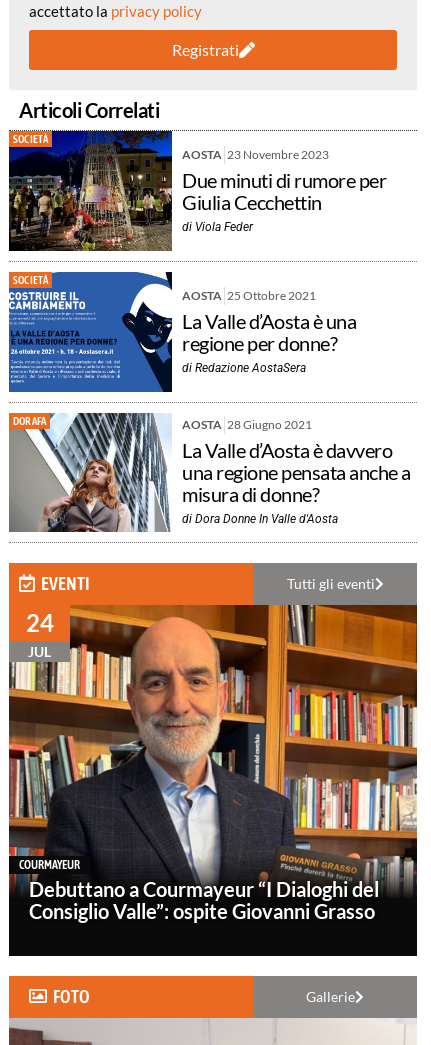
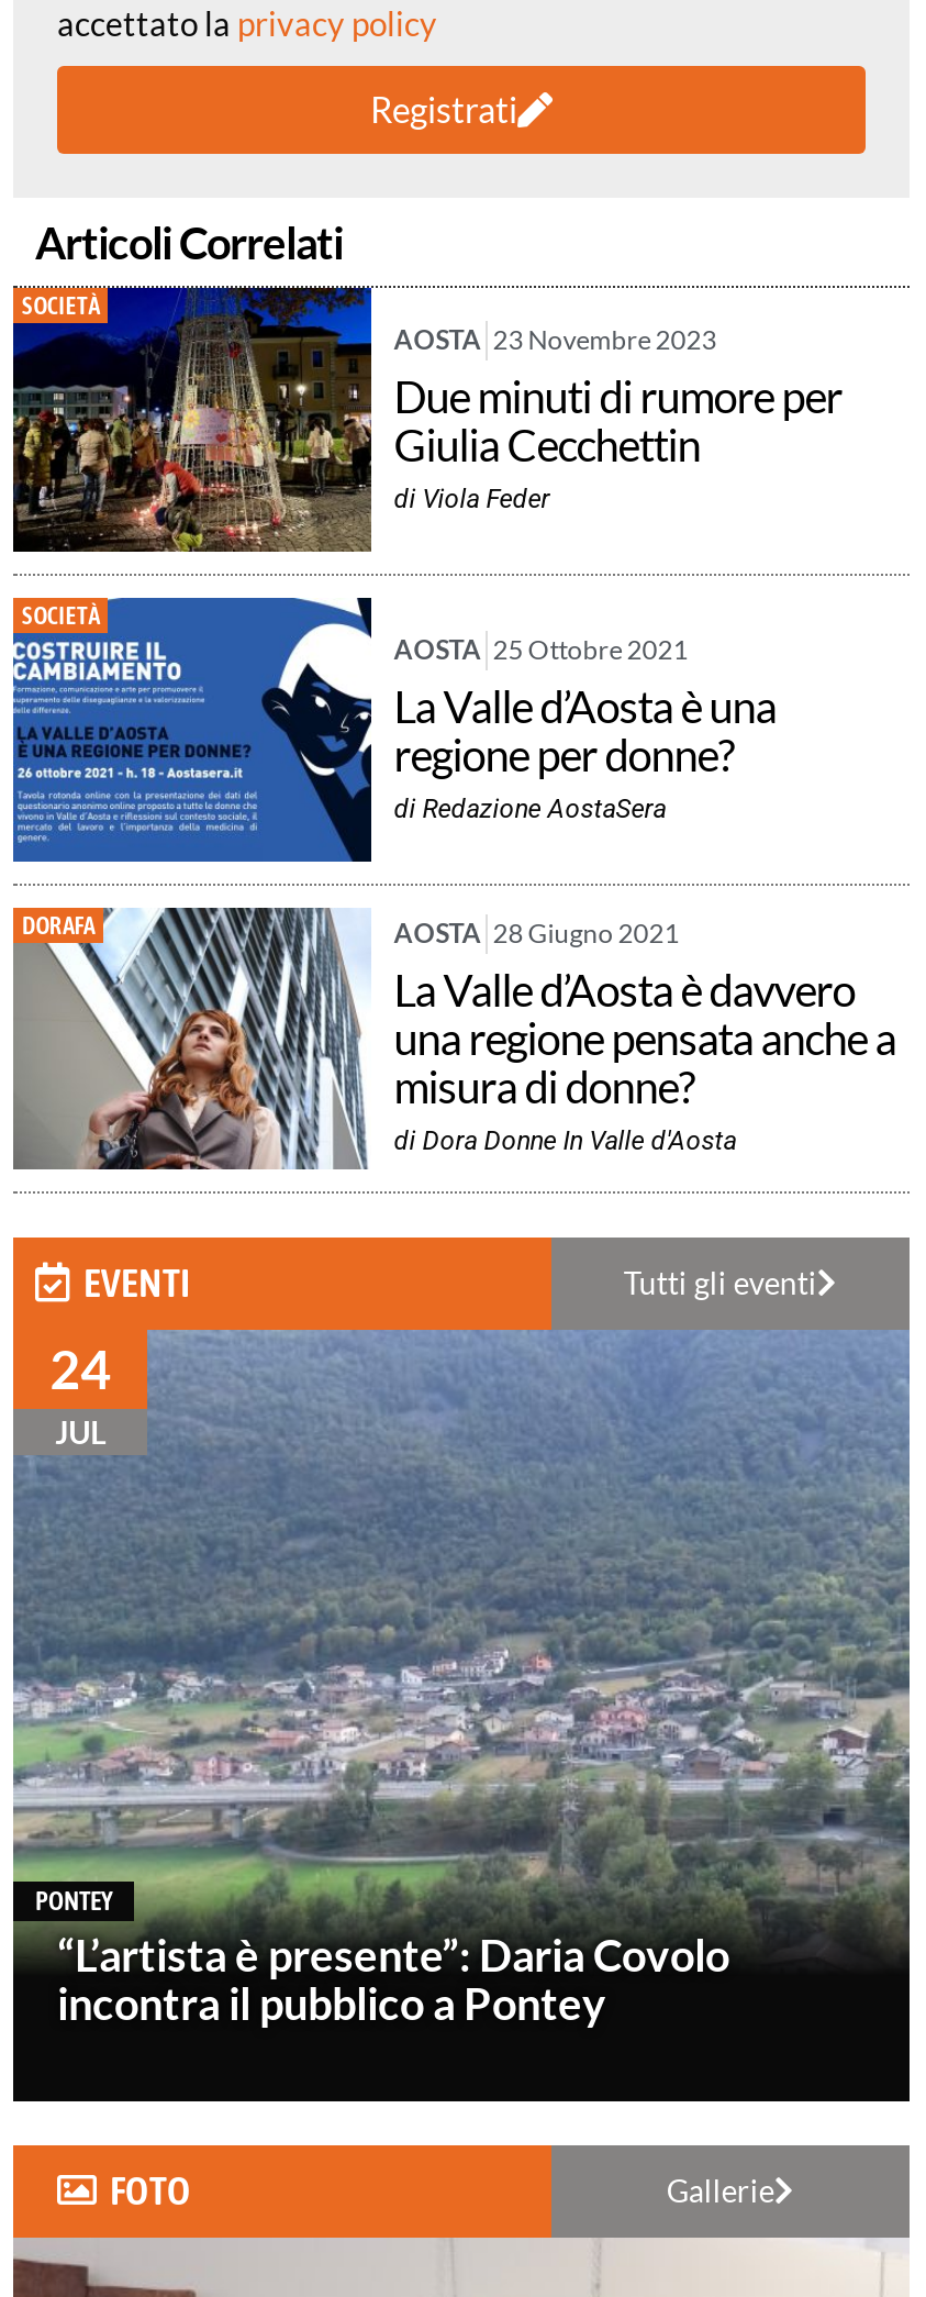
[8,604,418,923] [image] | COURMAYEUR | Debuttano a Courmayeur “I Dialoghi del | Consiglio Valle”: ospite Giovanni Grasso -> [11,1328,912,2028] [image] | PONTEY | “L’artista è presente”: Daria Covolo | incontra il pubblico a Pontey

